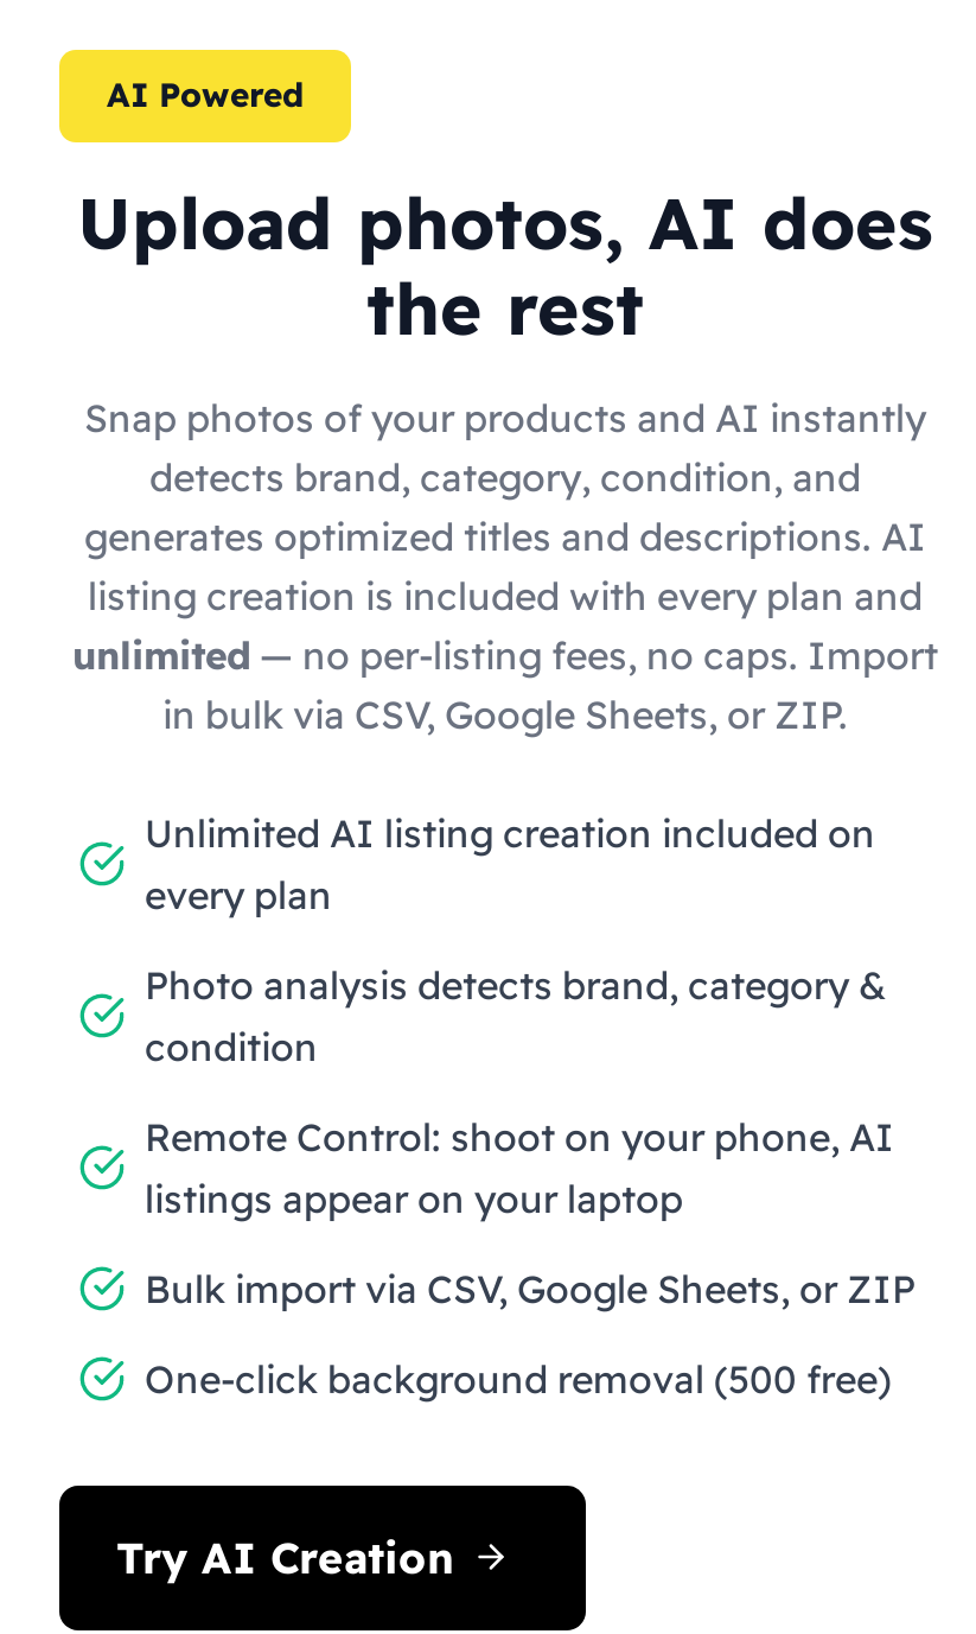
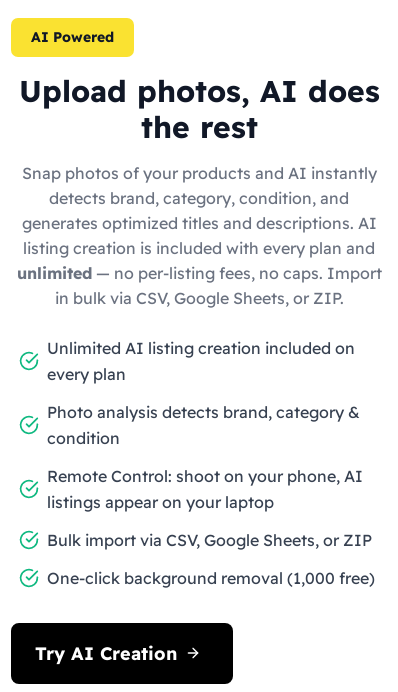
[145,1355,892,1402] One-click background removal (500 free) -> [47,568,375,588] One-click background removal (1,000 free)

